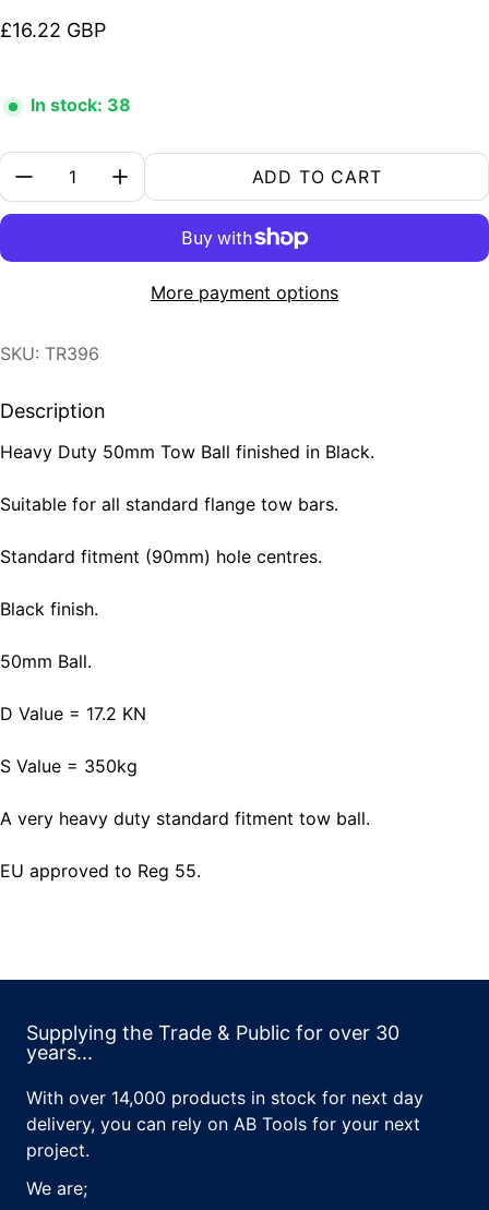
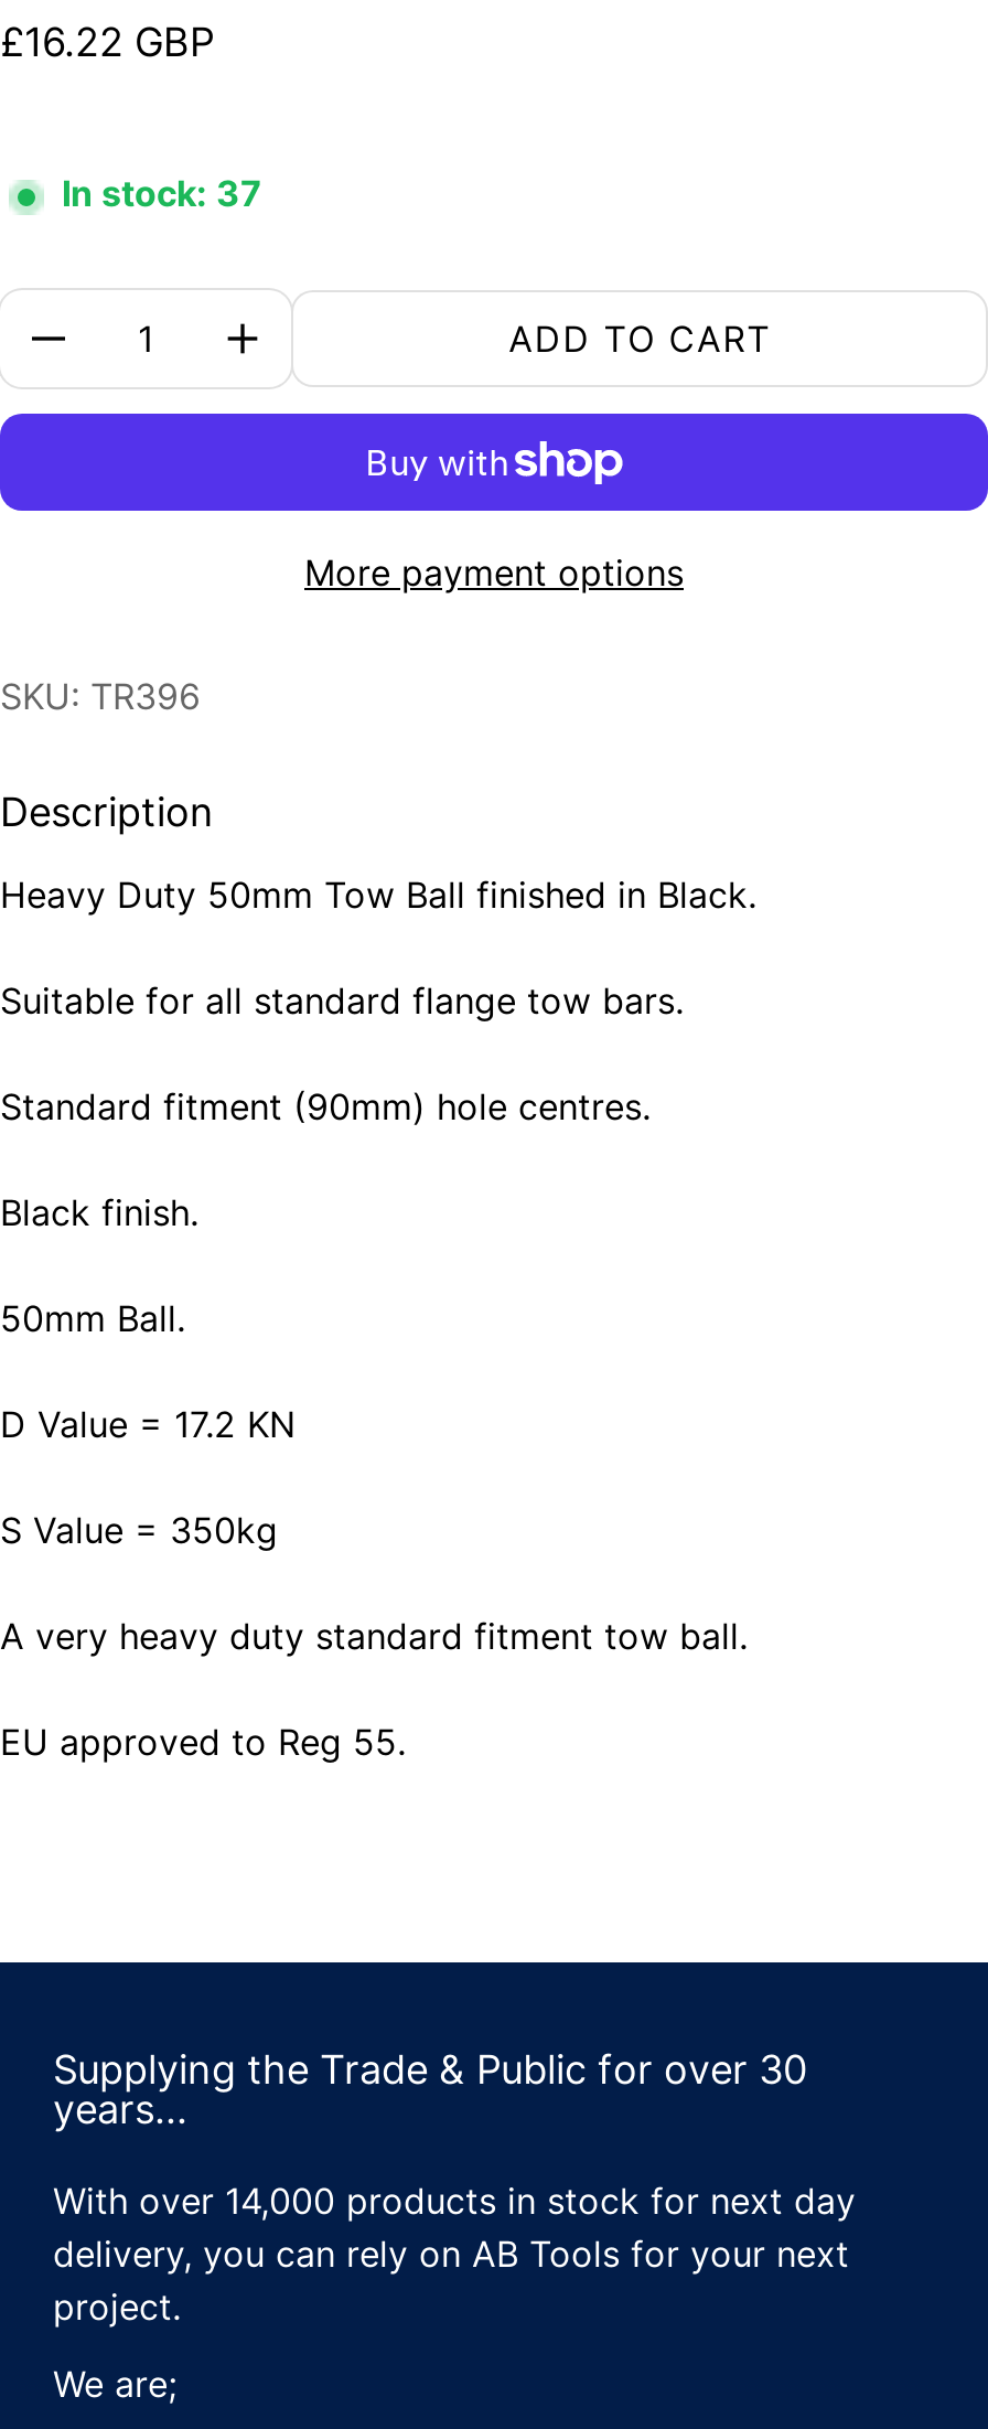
[31,94,131,116] In stock: 38 -> [62,171,262,215] In stock: 37

